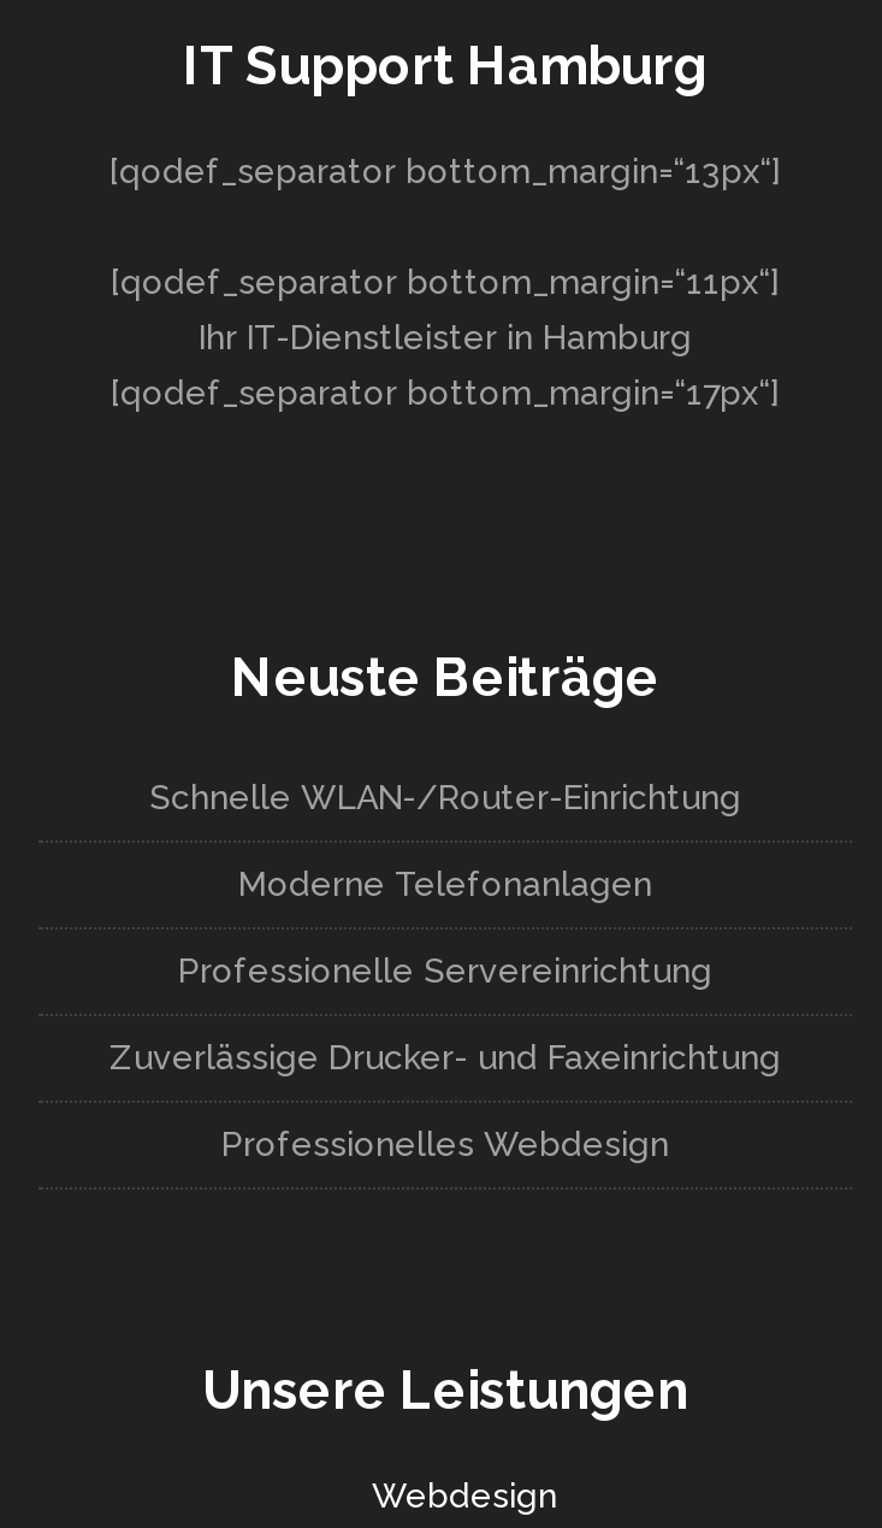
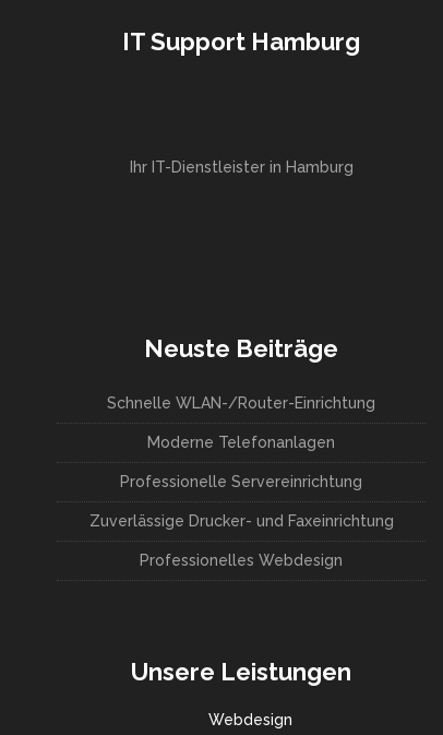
[109,151,781,301] [qodef_separator bottom_margin=“13px“] | [qodef_separator bottom_margin=“11px“] -> none
[111,373,780,411] [qodef_separator bottom_margin=“17px“] -> none

